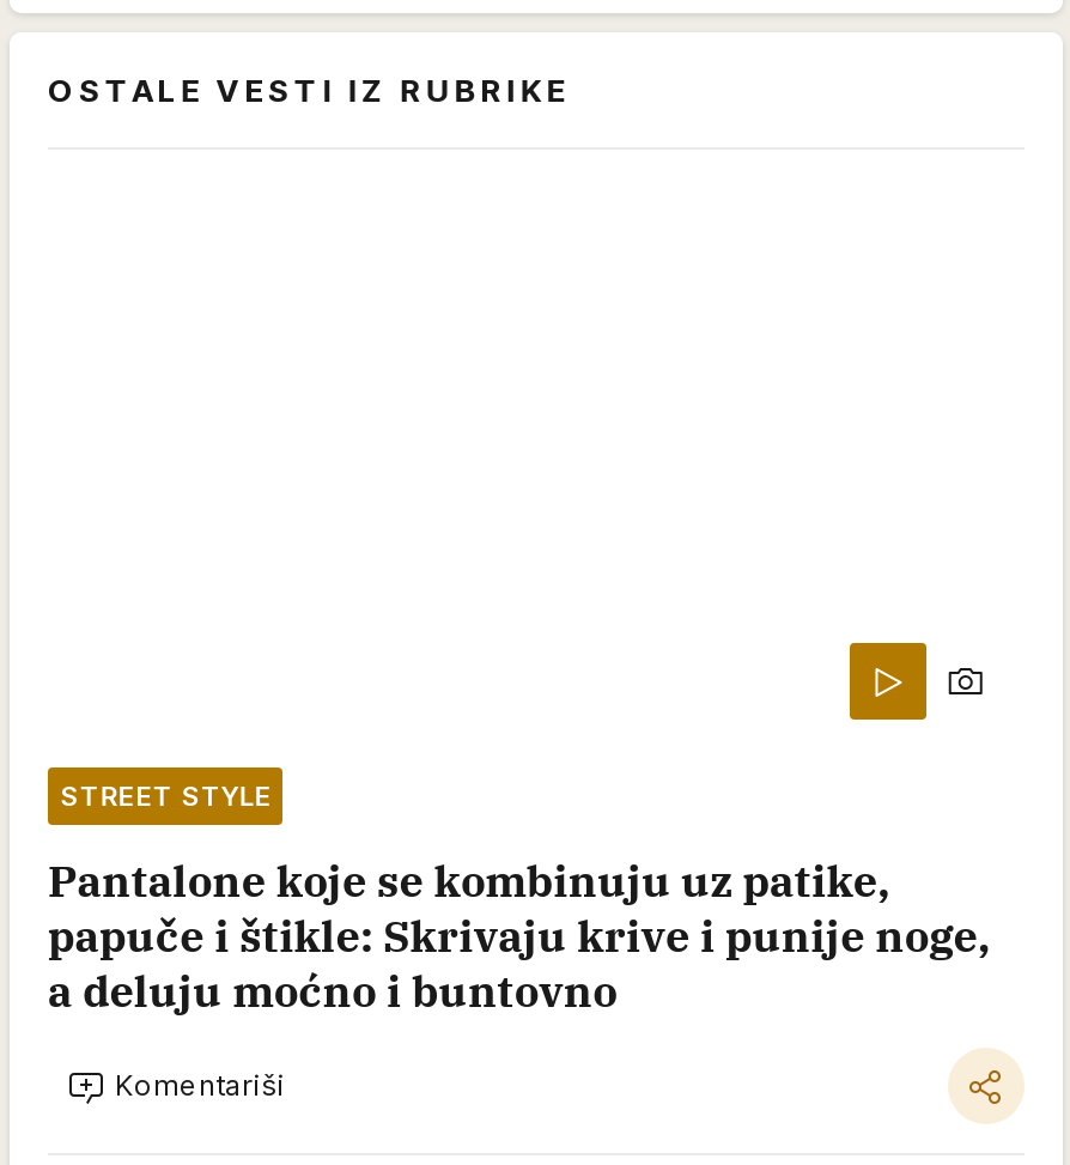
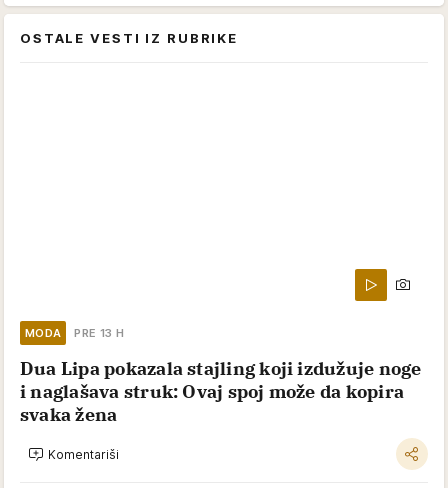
[60,778,271,812] STREET STYLE -> [25,326,124,340] MODA | PRE 13 H
[48,852,991,1018] Pantalone koje se kombinuju uz patike, | papuče i štikle: Skrivaju krive i punije noge, | a deluju moćno i buntovno -> [20,357,421,426] Dua Lipa pokazala stajling koji izdužuje noge | i naglašava struk: Ovaj spoj može da kopira | svaka žena

